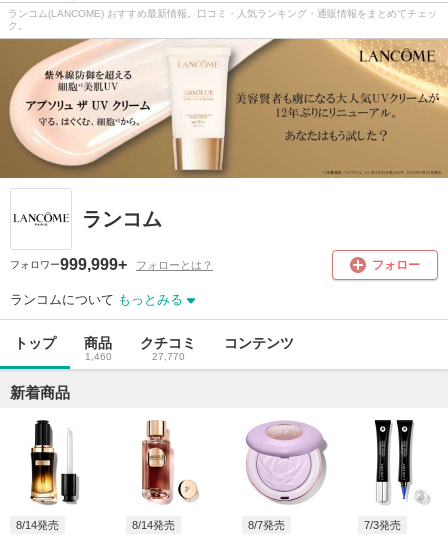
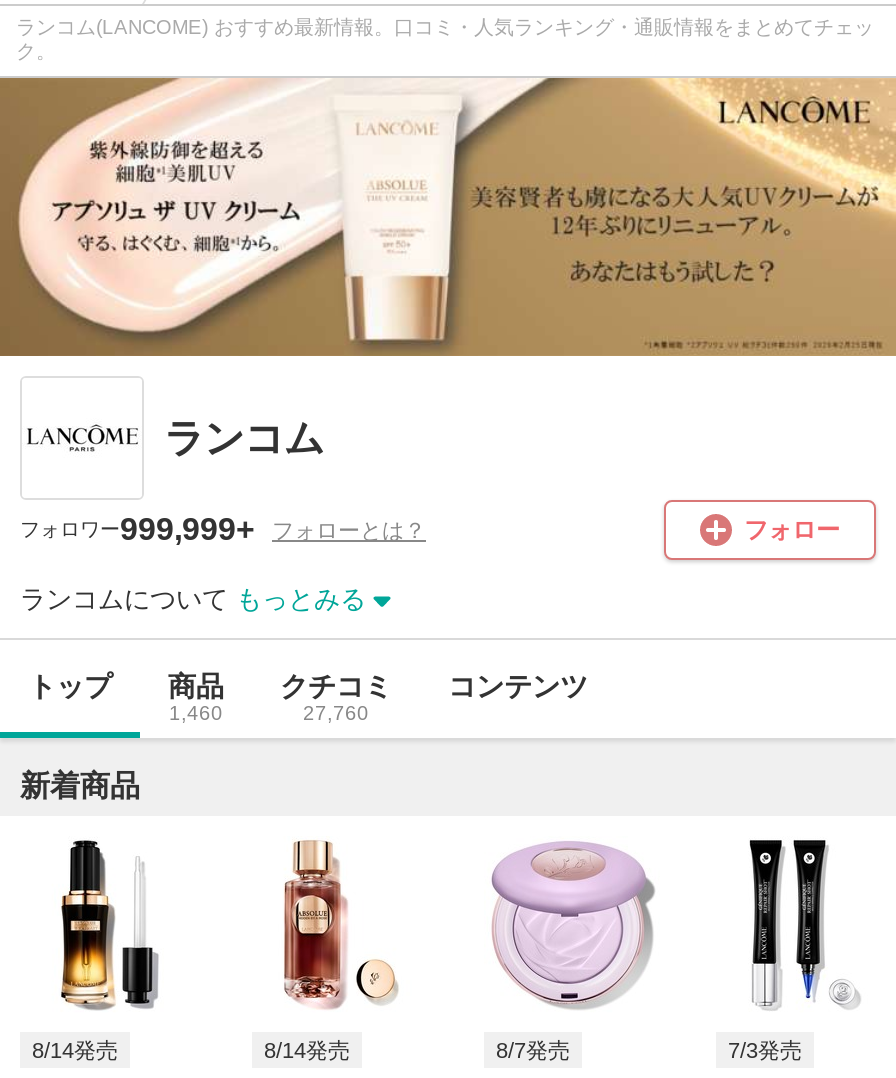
[151,351,184,362] 27,770 -> [303,702,369,724] 27,760

